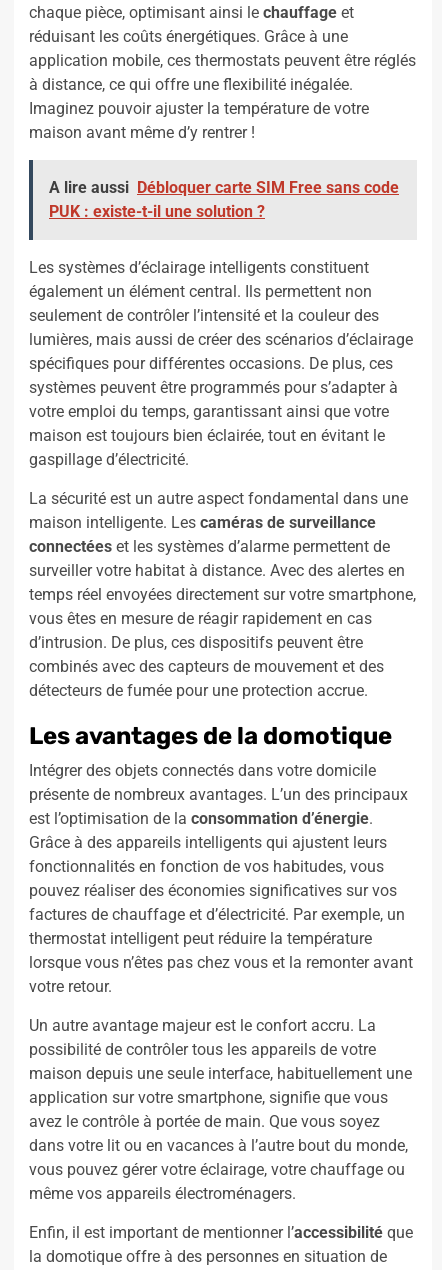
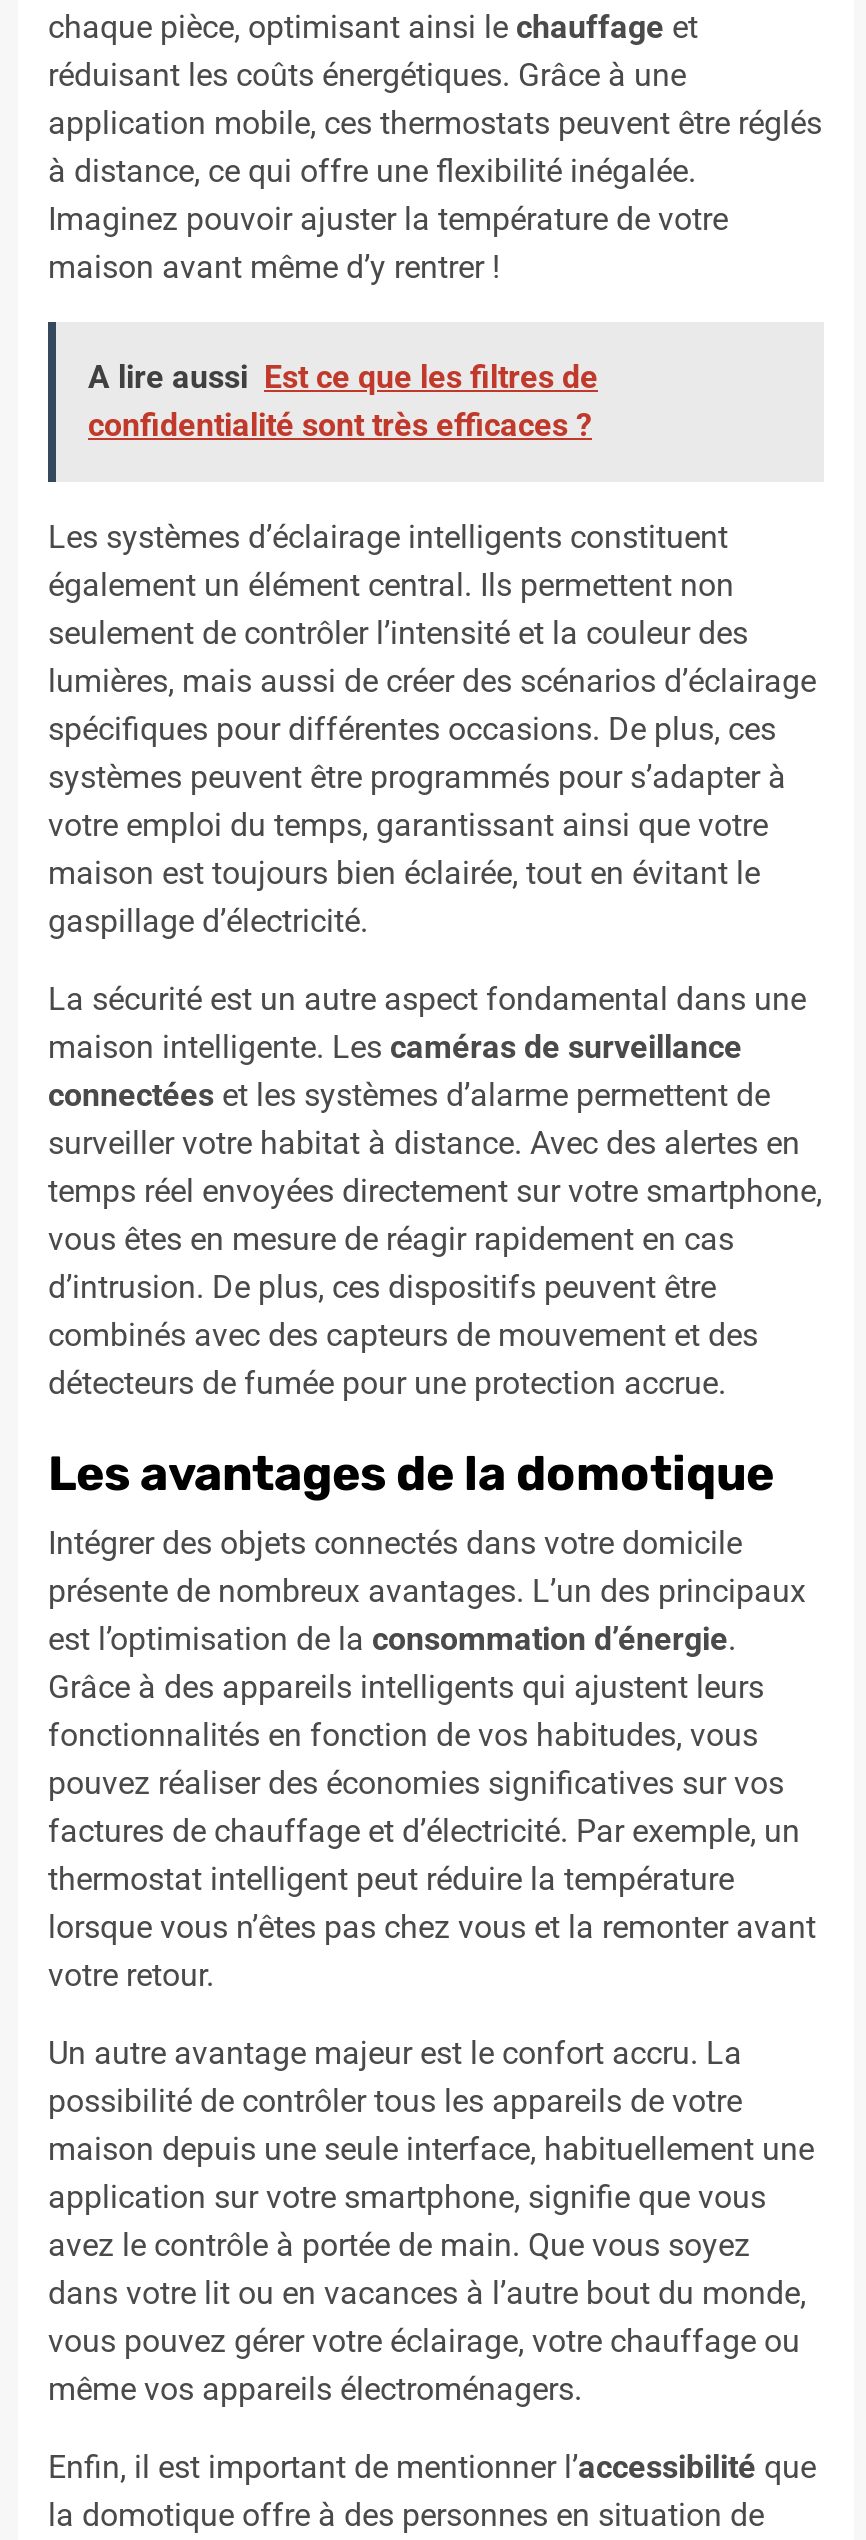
[49,178,399,221] A lire aussi Débloquer carte SIM Free sans code | PUK : existe-t-il une solution ? -> [88,357,598,443] A lire aussi Est ce que les filtres de | confidentialité sont très efficaces ?

